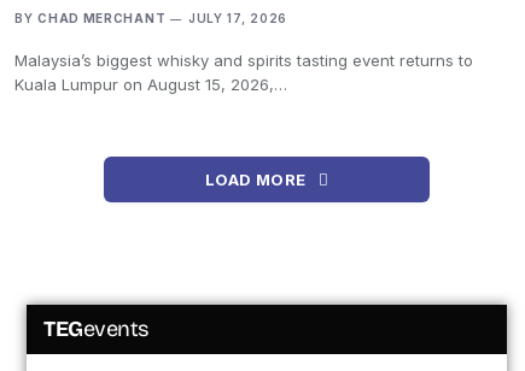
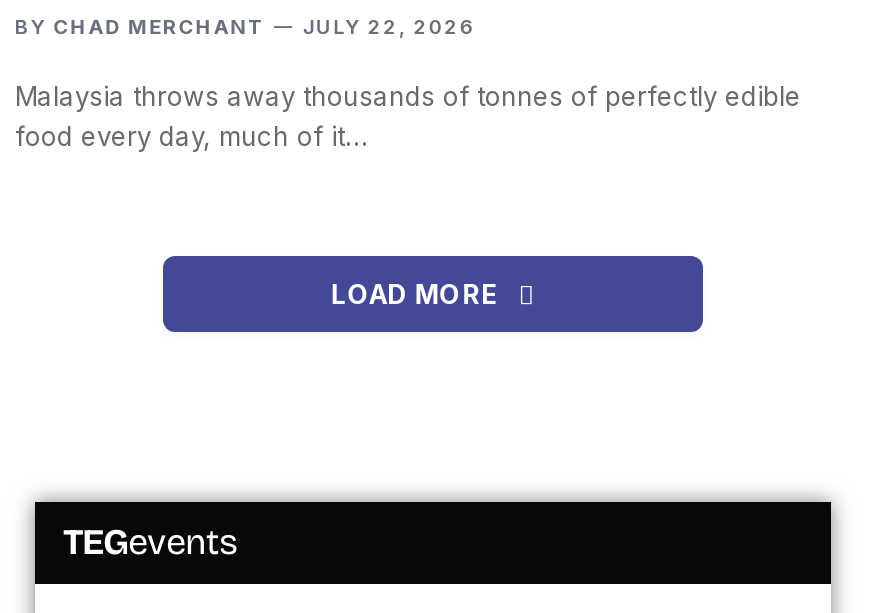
[14,11,287,26] BY CHAD MERCHANT JULY 17, 2026 -> [15,14,475,38] BY CHAD MERCHANT JULY 22, 2026
[14,51,473,94] Malaysia’s biggest whisky and spirits tasting event returns to | Kuala Lumpur on August 15, 2026,… -> [15,80,801,152] Malaysia throws away thousands of tonnes of perfectly edible | food every day, much of it…

